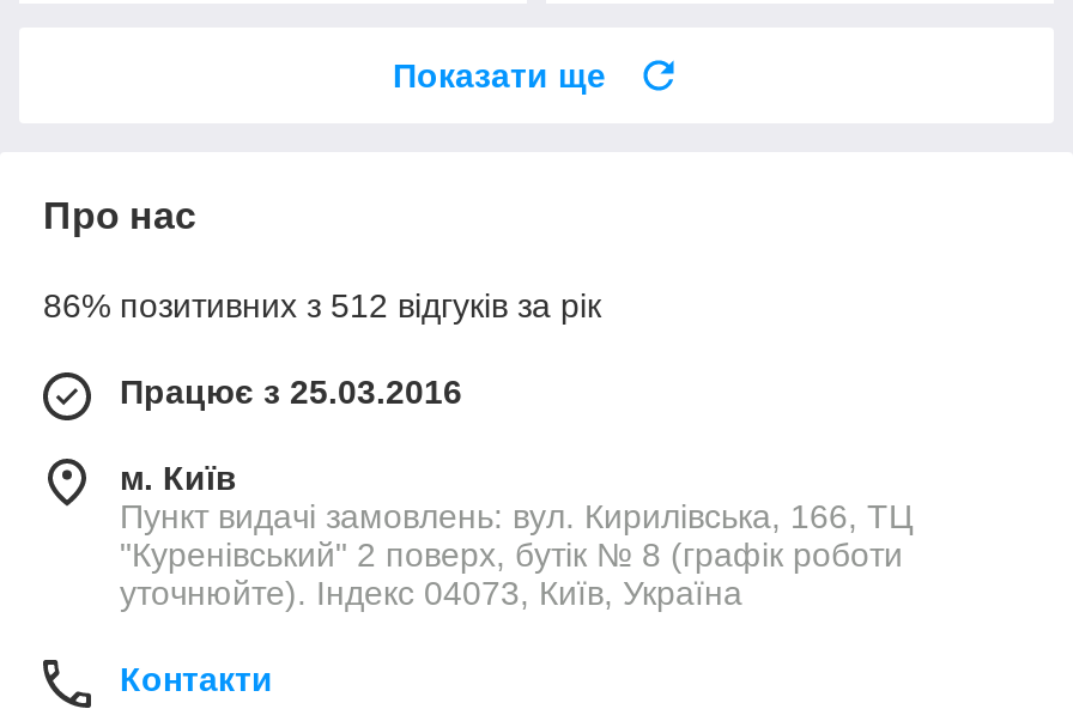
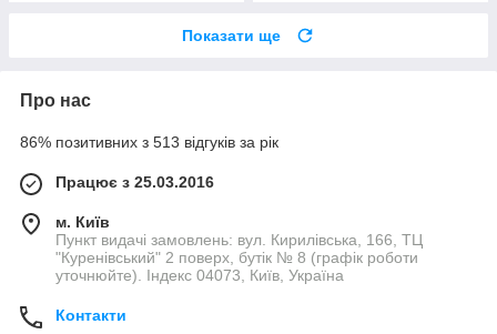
[43,286,601,324] 86% позитивних з 512 відгуків за рік -> [20,133,278,151] 86% позитивних з 513 відгуків за рік

